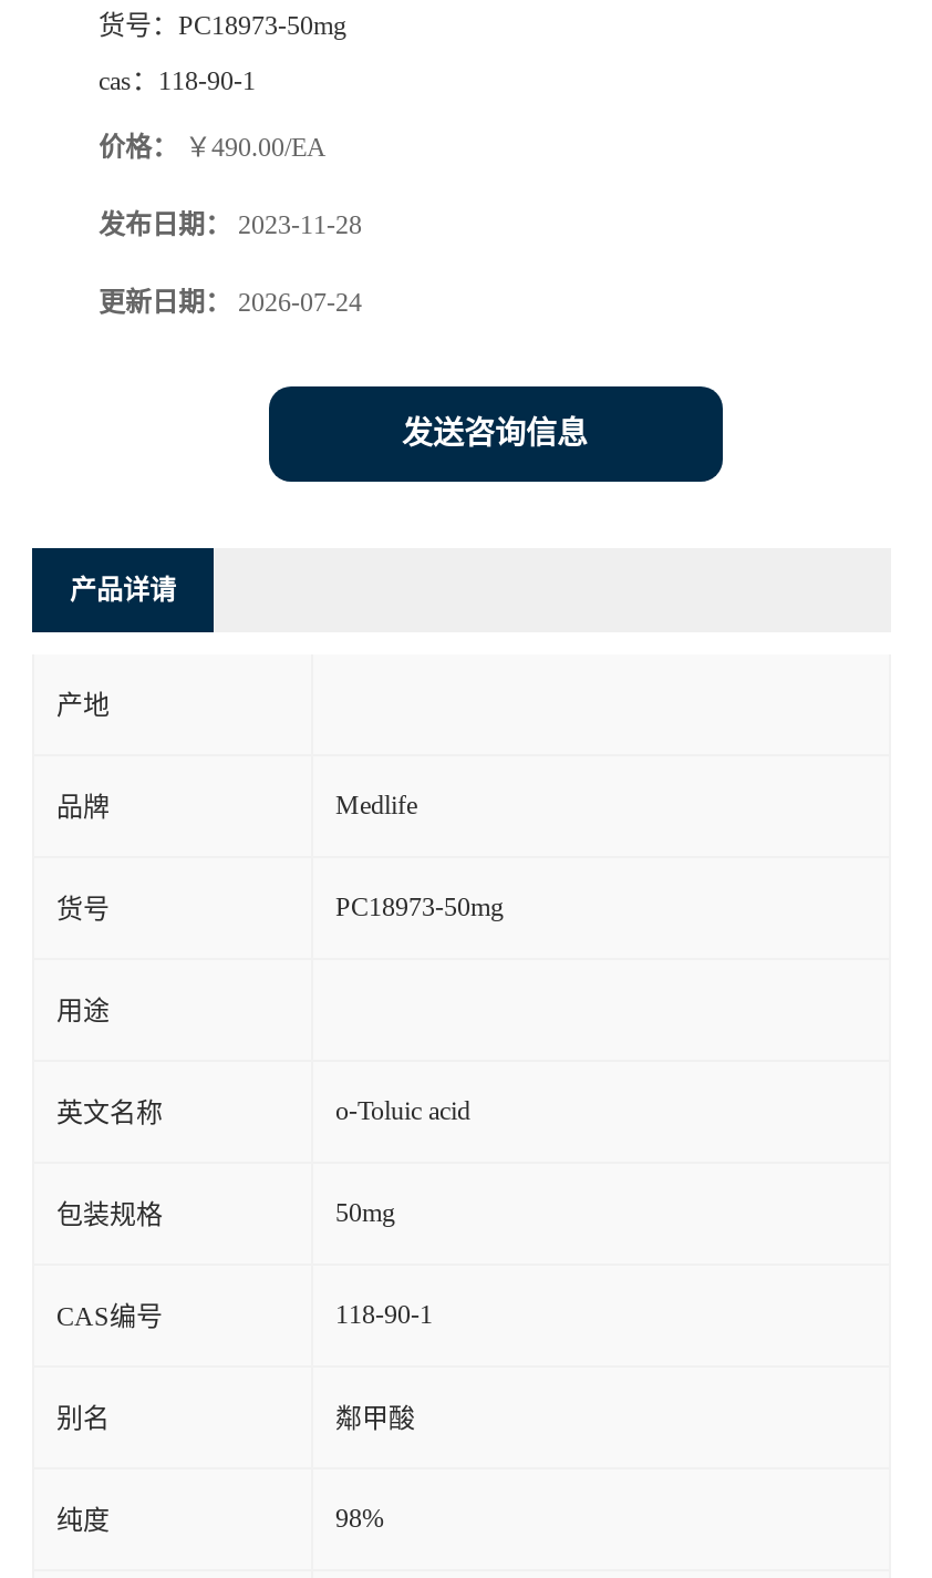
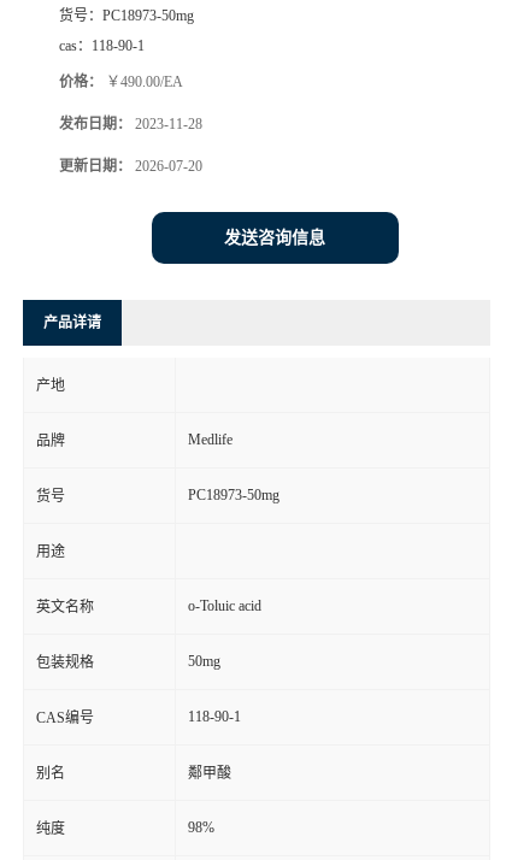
[99,287,362,318] 更新日期：2026-07-24 -> [59,158,202,175] 更新日期：2026-07-20

